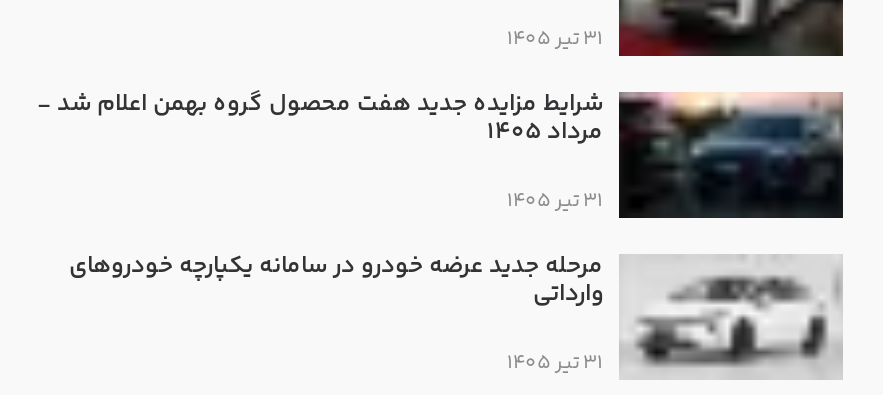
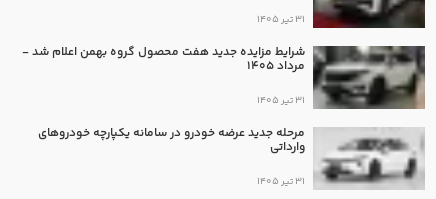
[619,92,843,220] [image] -> [312,45,425,110] [image]

